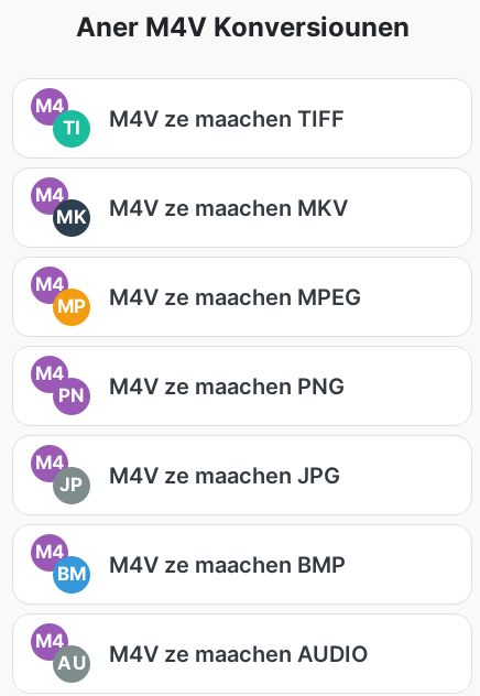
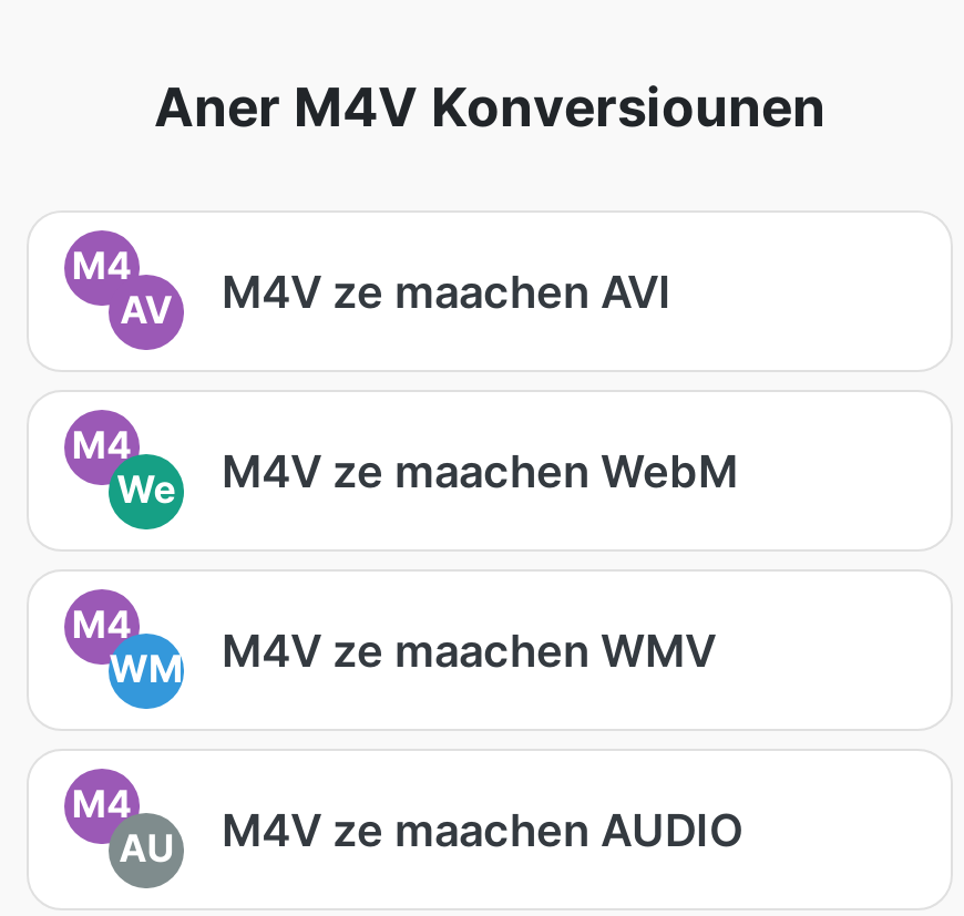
[63,105,345,139] TI | M4V ze maachen TIFF -> [121,265,671,333] AV | M4V ze maachen AVI
[57,194,348,228] MK | M4V ze maachen MKV -> [117,444,738,512] We | M4V ze maachen WebM
[35,284,361,585] MP | M4V ze maachen MPEG | M4 | PN | M4V ze maachen PNG | M4 | JP | M4V ze maachen JPG | M4 | BM | M4V ze maachen BMP -> [110,624,716,692] WM | M4V ze maachen WMV

